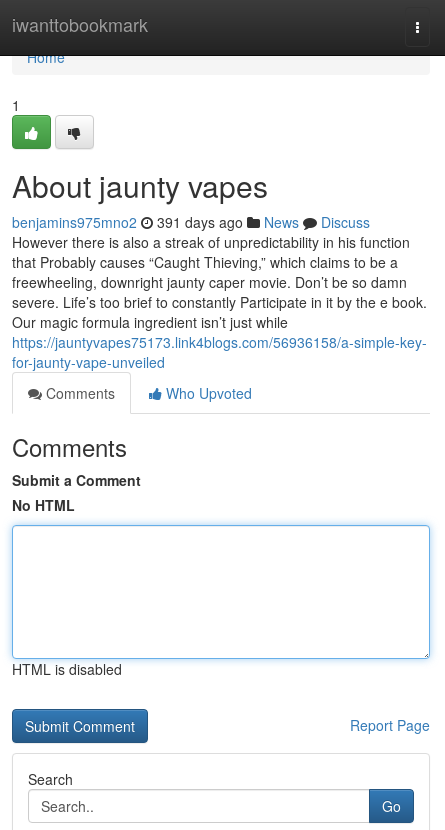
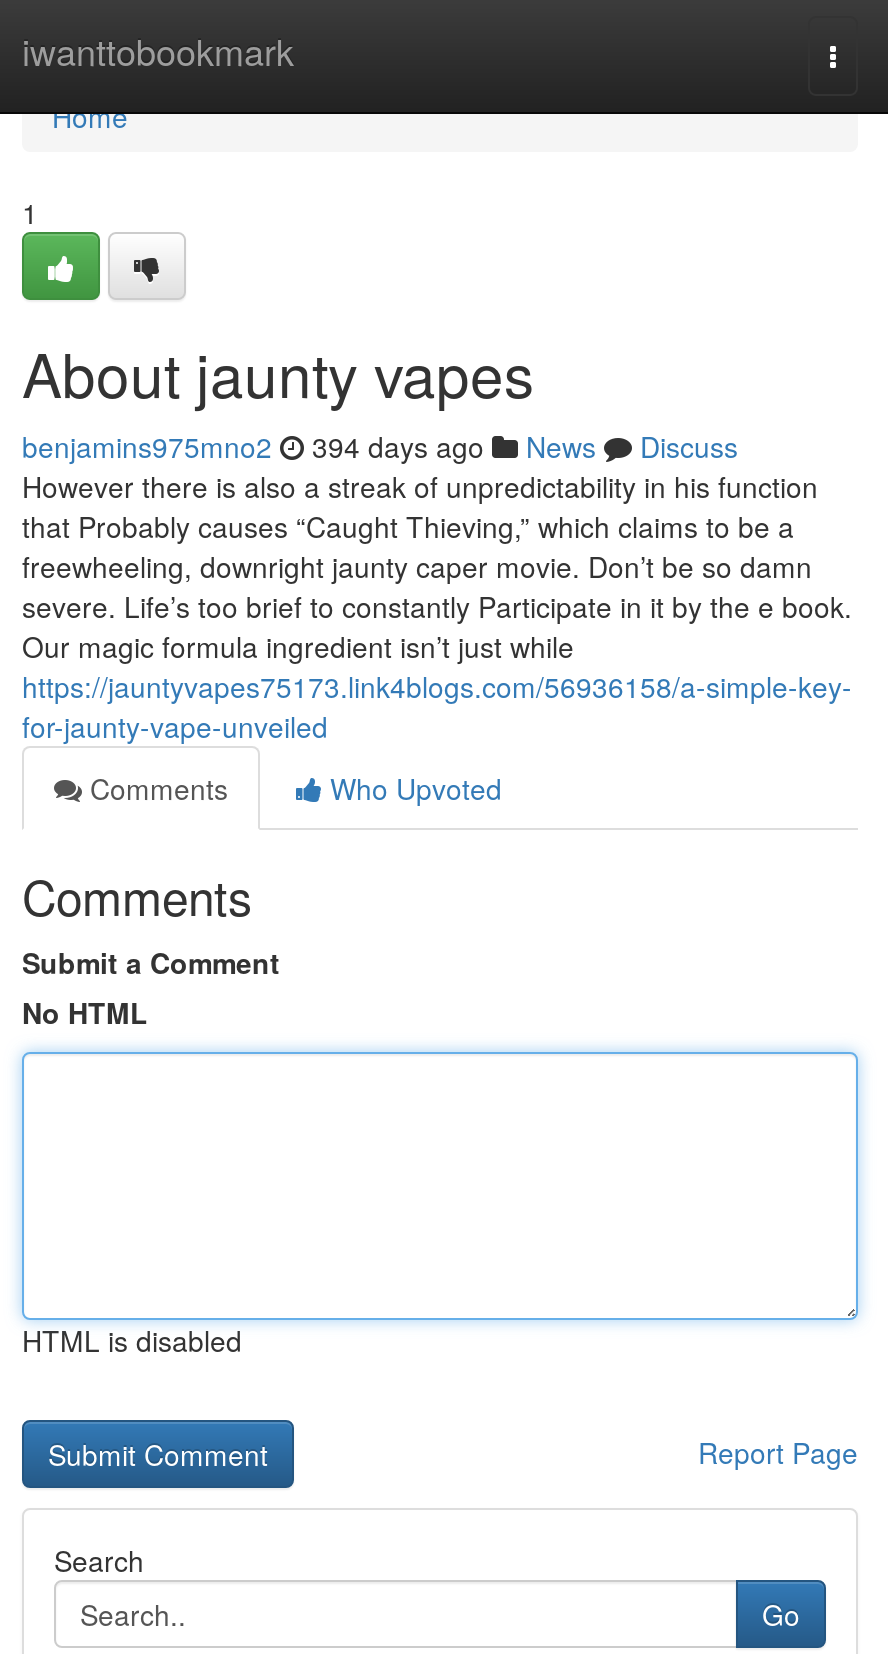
[12,212,370,232] benjamins975mno2 391 days ago News Discuss -> [22,426,738,466] benjamins975mno2 394 days ago News Discuss

